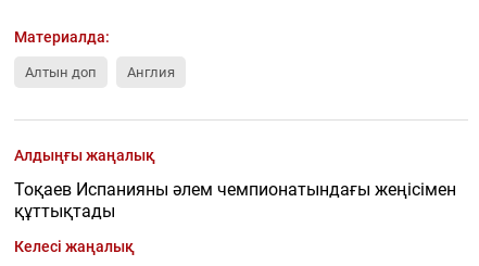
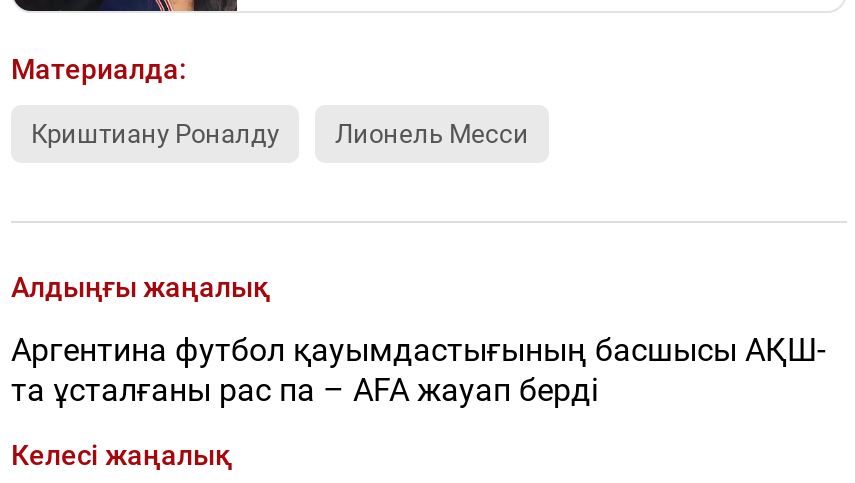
[25,64,175,81] Алтын доп | Англия -> [31,119,529,149] Криштиану Роналду | Лионель Месси
[14,179,456,222] Тоқаев Испанияны әлем чемпионатындағы жеңісімен | құттықтады -> [11,331,825,409] Аргентина футбол қауымдастығының басшысы АҚШ- | та ұсталғаны рас па – AFA жауап берді

